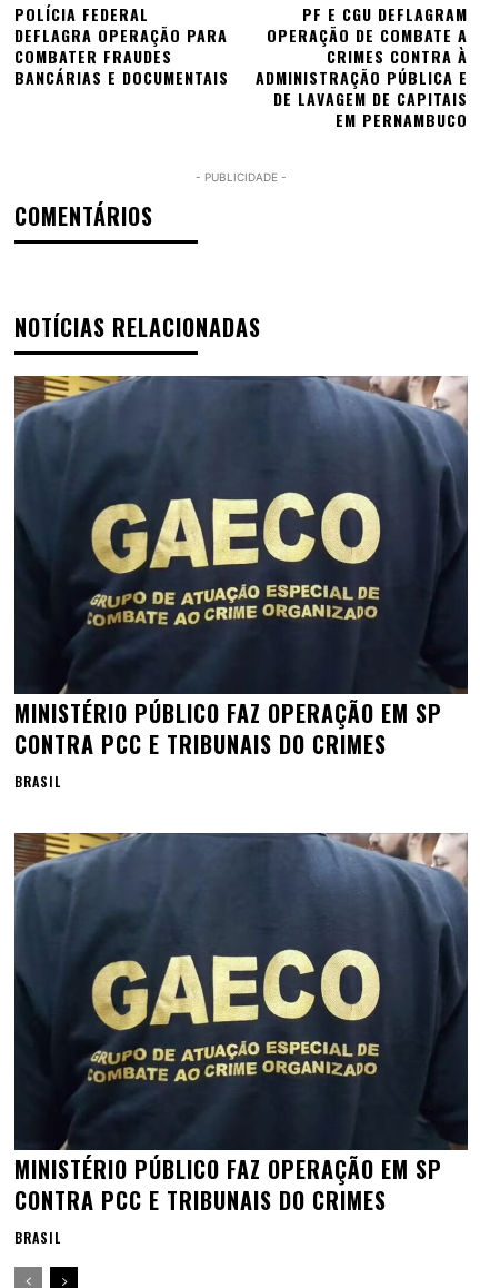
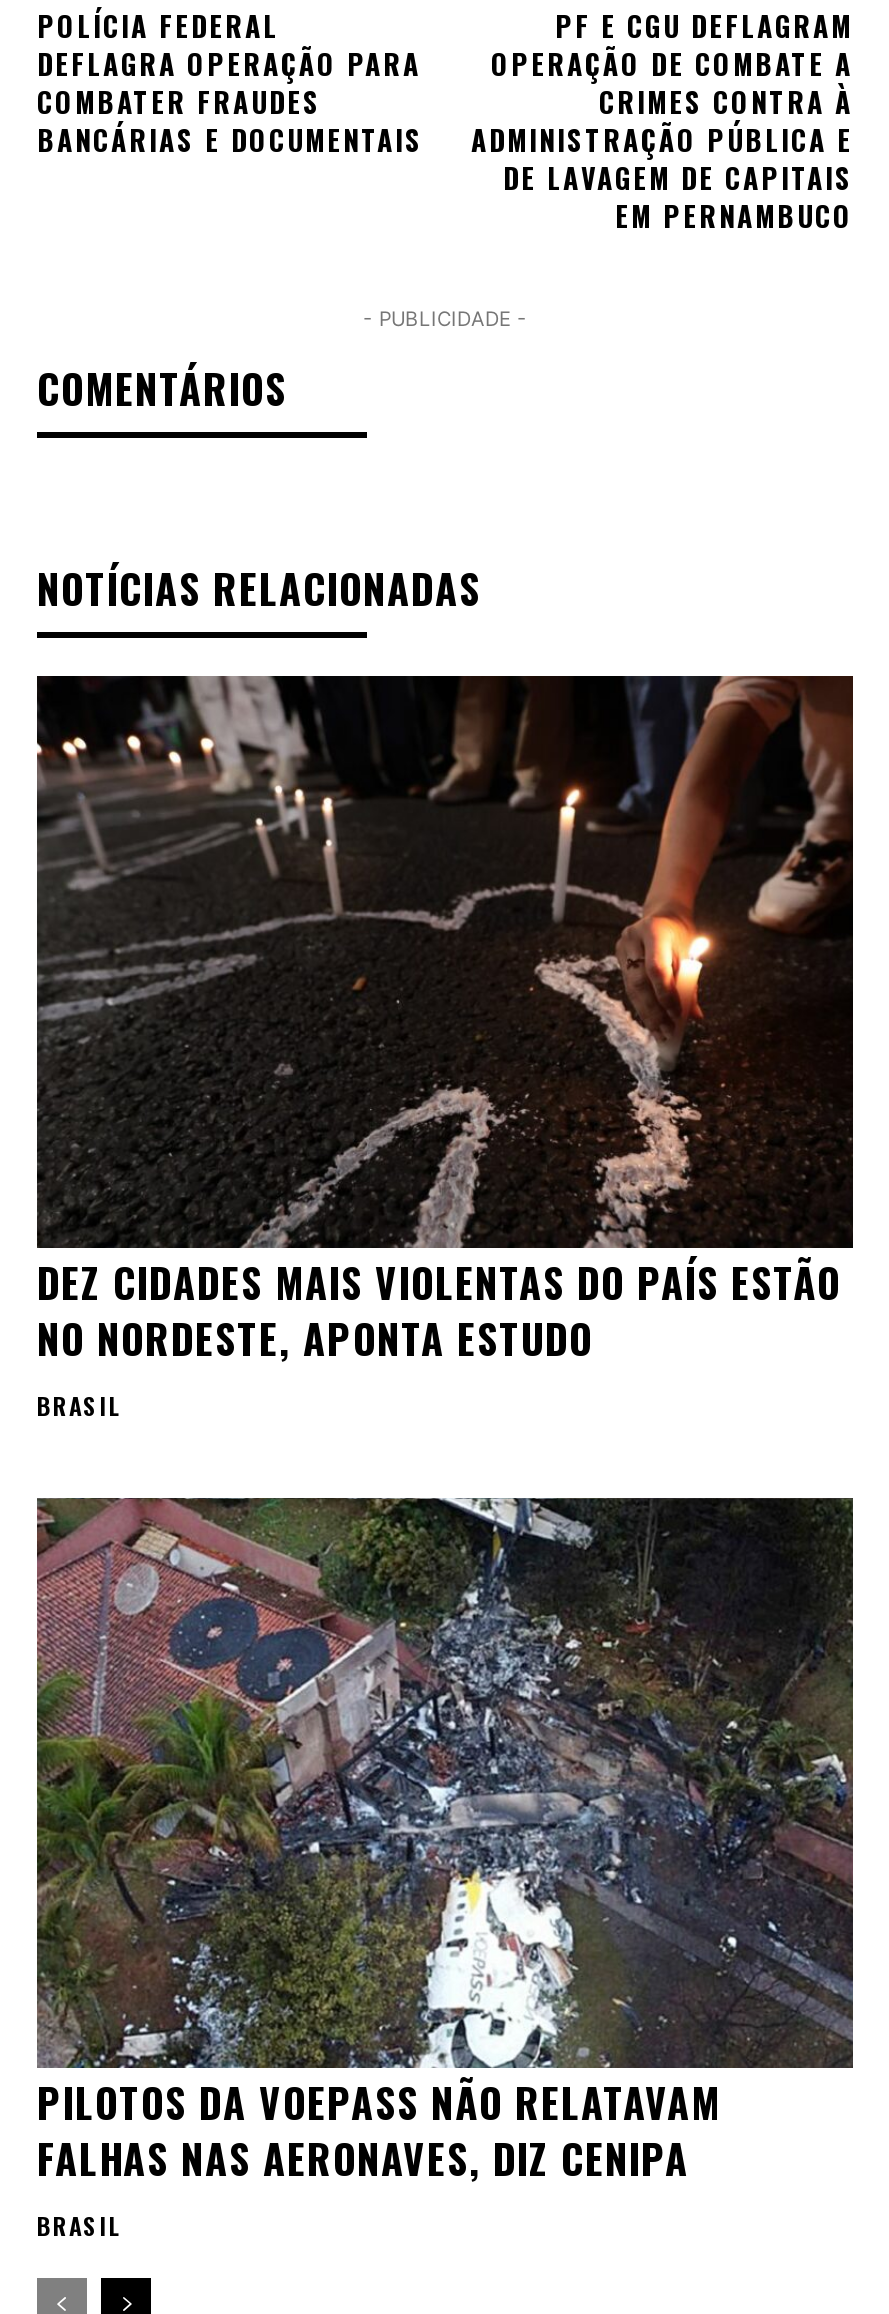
[13,375,469,761] [image] | MINISTÉRIO PÚBLICO FAZ OPERAÇÃO EM SP | CONTRA PCC E TRIBUNAIS DO CRIMES -> [35,674,855,1368] [image] | DEZ CIDADES MAIS VIOLENTAS DO PAÍS ESTÃO | NO NORDESTE, APONTA ESTUDO
[13,832,468,1217] [image] | MINISTÉRIO PÚBLICO FAZ OPERAÇÃO EM SP | CONTRA PCC E TRIBUNAIS DO CRIMES -> [37,1496,853,2189] [image] | PILOTOS DA VOEPASS NÃO RELATAVAM | FALHAS NAS AERONAVES, DIZ CENIPA

